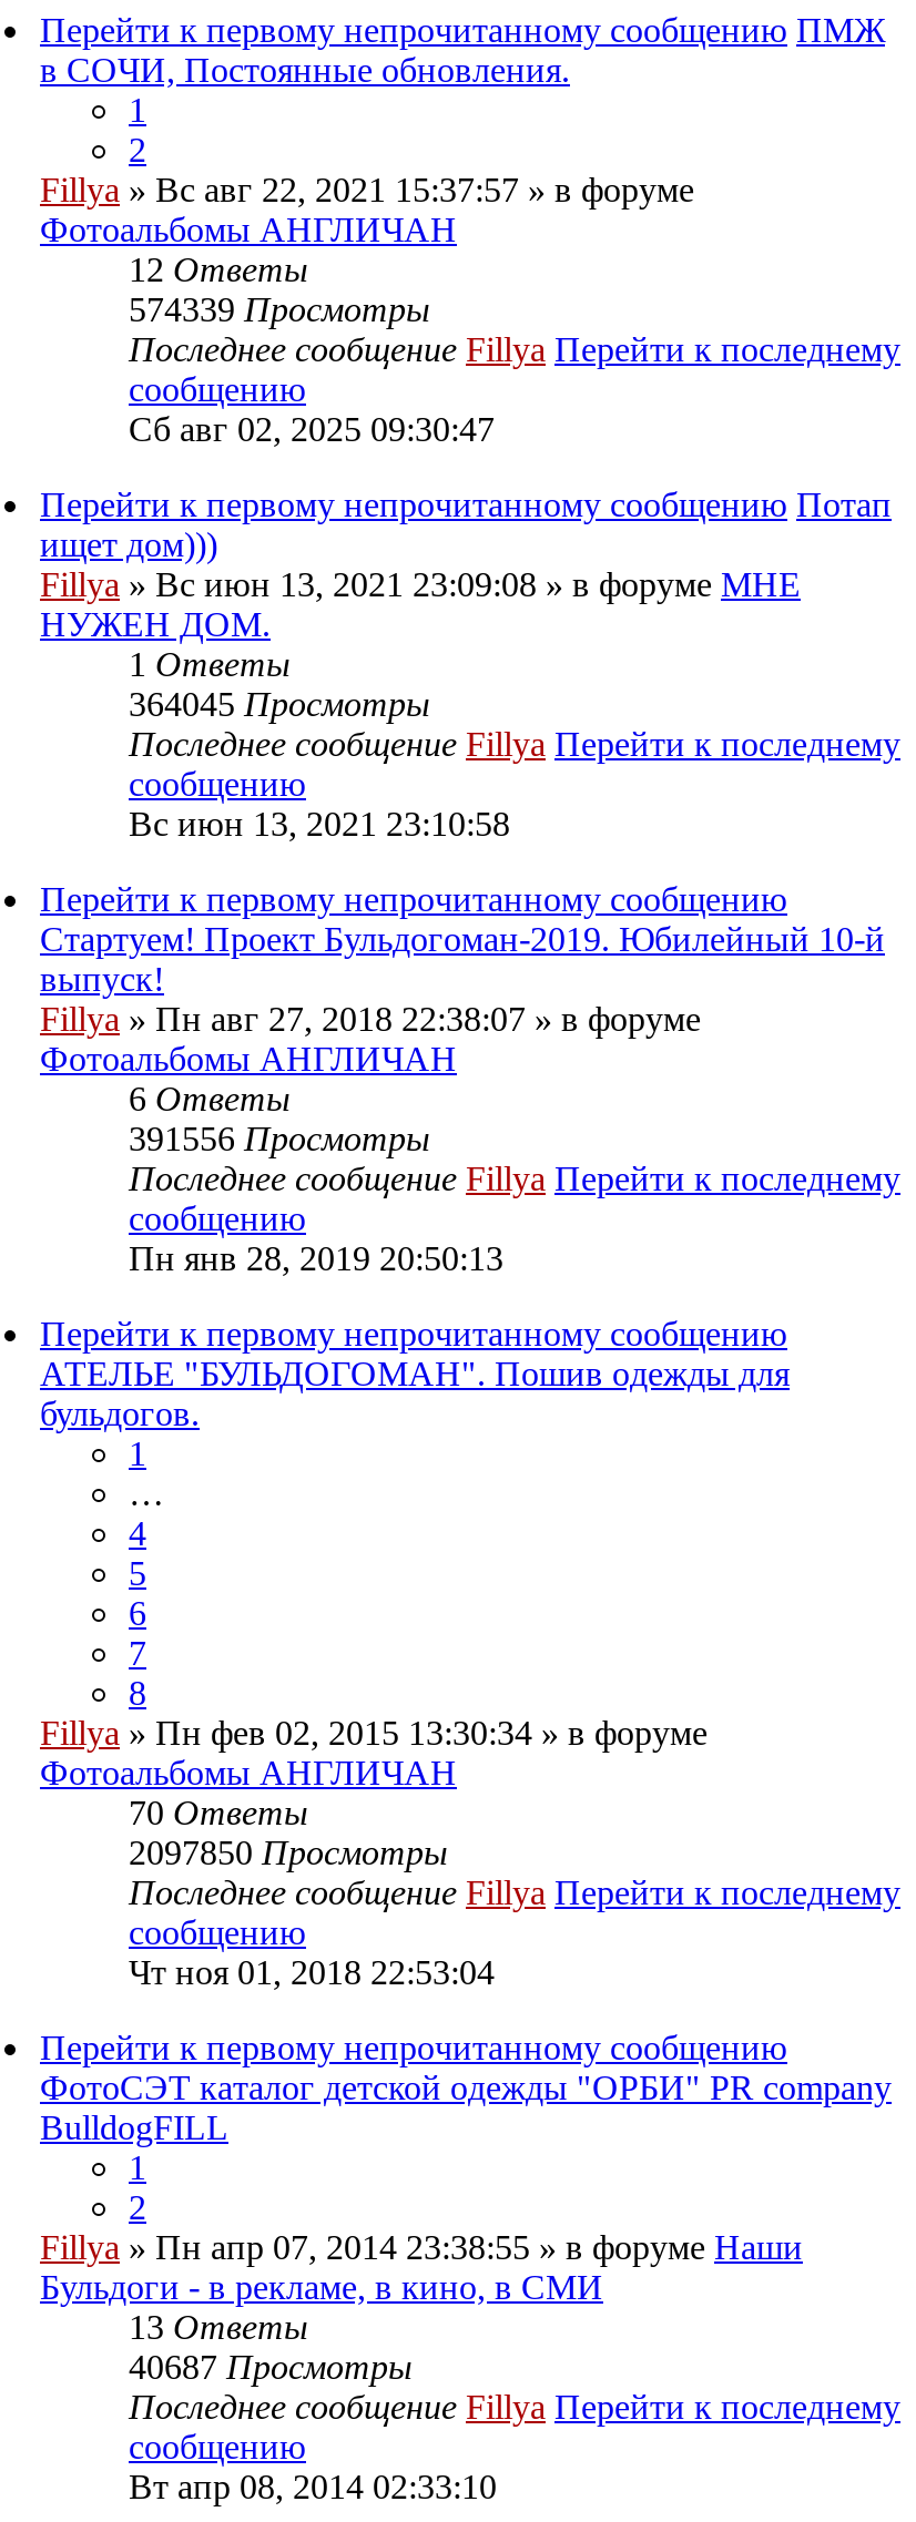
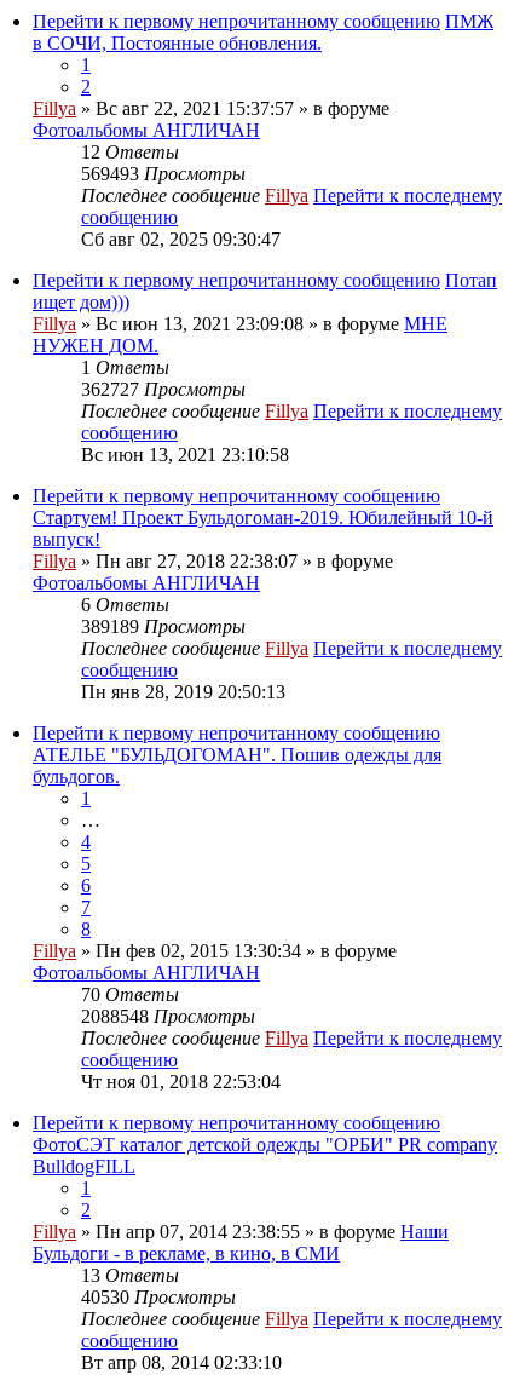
[129,290,430,328] 574339 Просмотры -> [81,163,246,184] 569493 Просмотры
[129,685,430,723] 364045 Просмотры -> [81,379,246,399] 362727 Просмотры
[129,1119,430,1157] 391556 Просмотры -> [81,616,246,637] 389189 Просмотры
[129,1833,448,1871] 2097850 Просмотры -> [81,1006,255,1026] 2088548 Просмотры
[129,2348,413,2385] 40687 Просмотры -> [81,1287,236,1307] 40530 Просмотры

